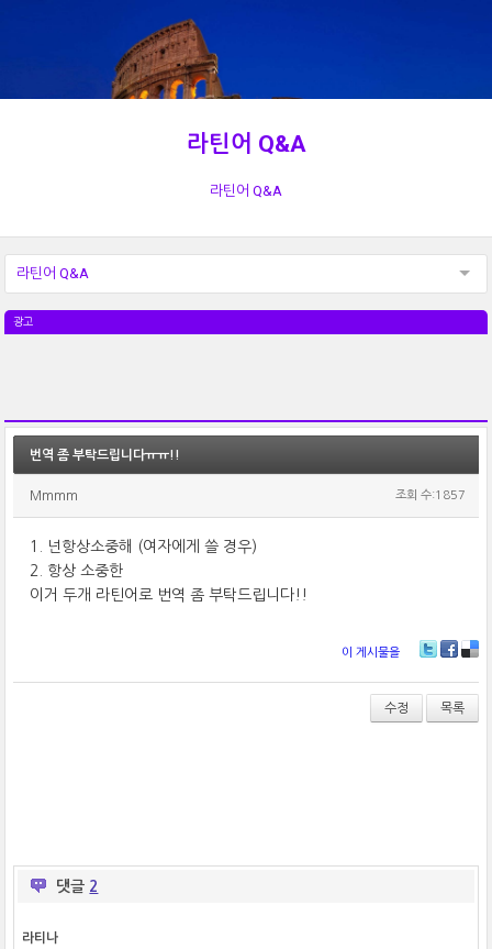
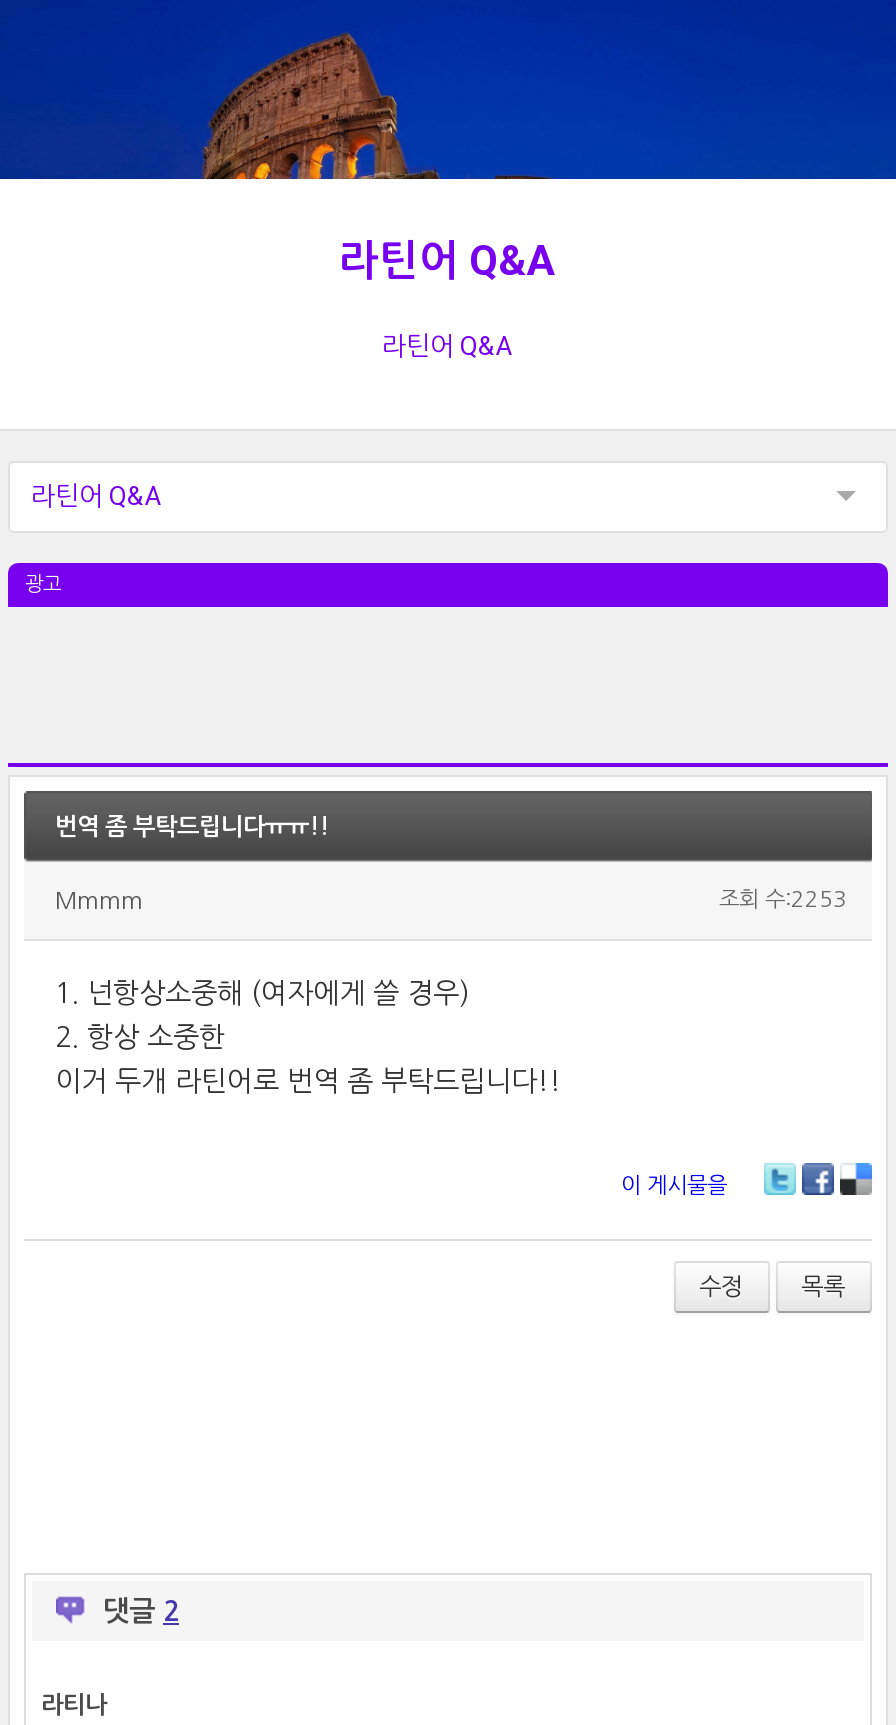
[395,489,465,501] 조회 수:1857 -> [719,888,847,910] 조회 수:2253

